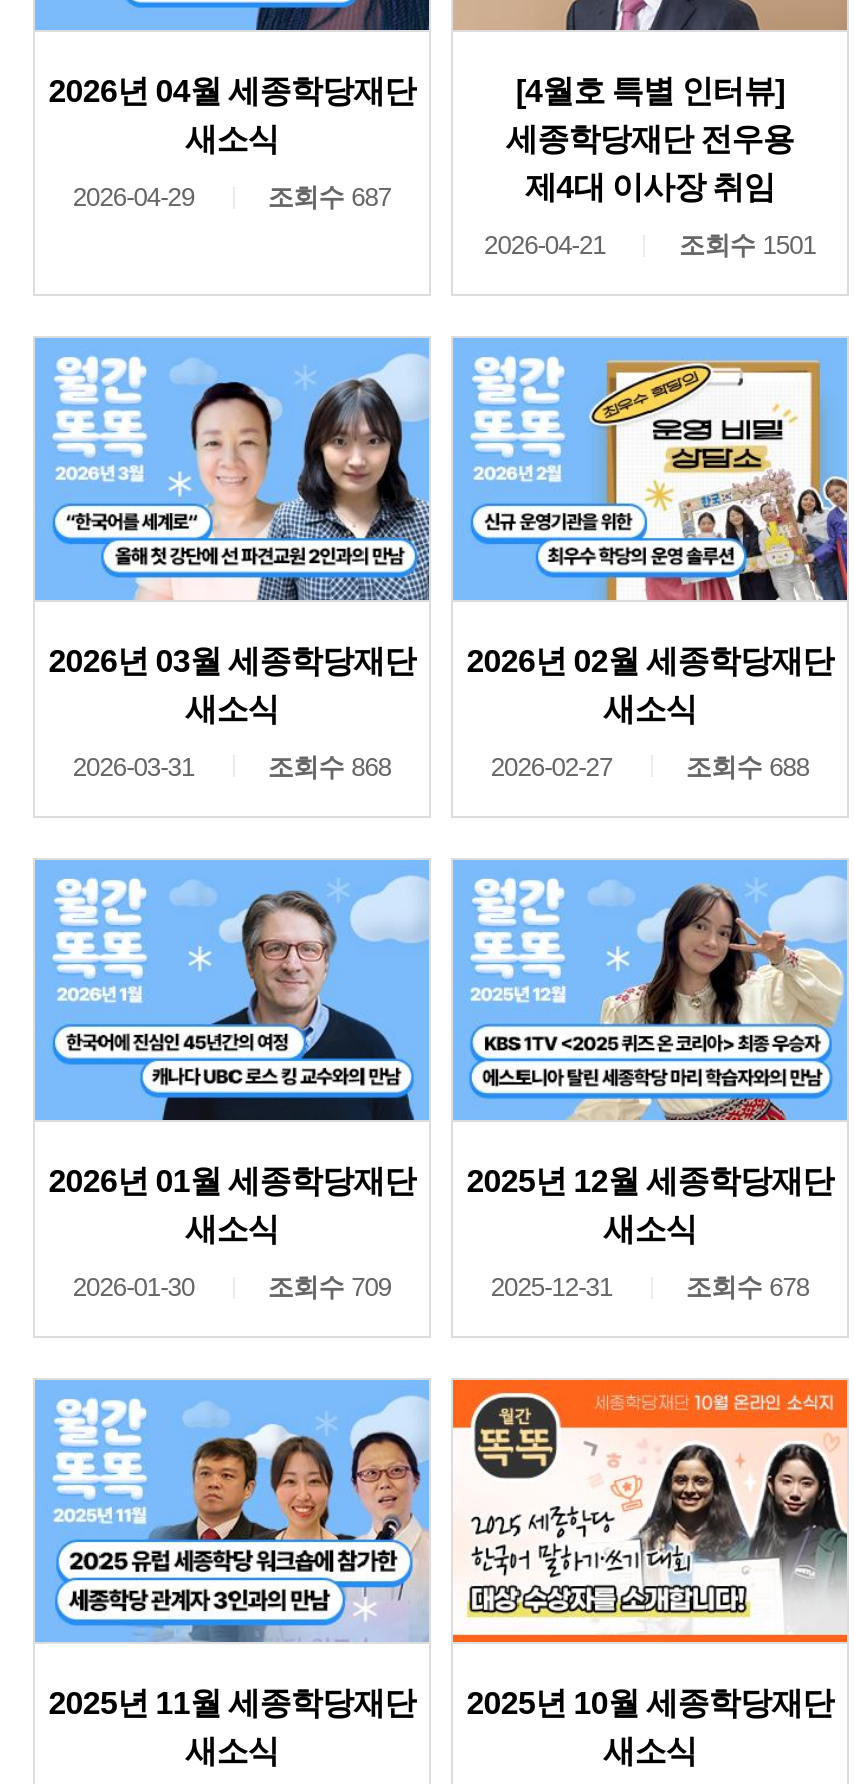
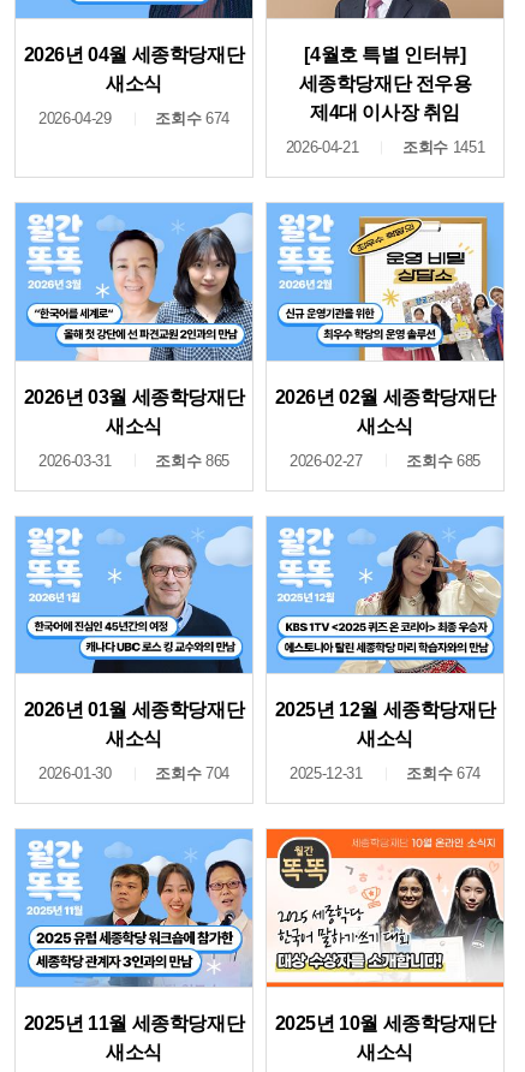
[268,182,391,212] 조회수 687 -> [155,110,230,128] 조회수 674
[679,230,816,260] 조회수 1501 -> [402,138,485,156] 조회수 1451
[268,752,391,782] 조회수 868 -> [155,452,230,470] 조회수 865
[686,752,809,782] 조회수 688 -> [407,452,481,470] 조회수 685
[268,1273,391,1303] 조회수 709 -> [155,765,230,783] 조회수 704
[686,1273,809,1303] 조회수 678 -> [407,765,481,783] 조회수 674

